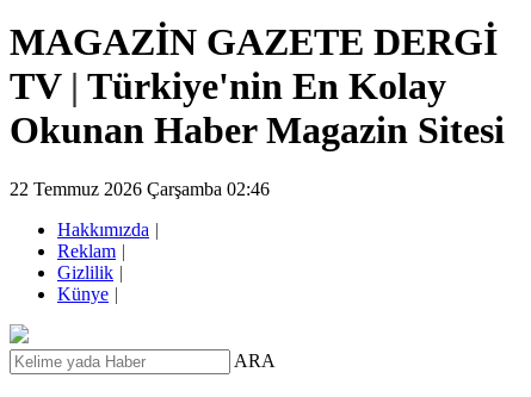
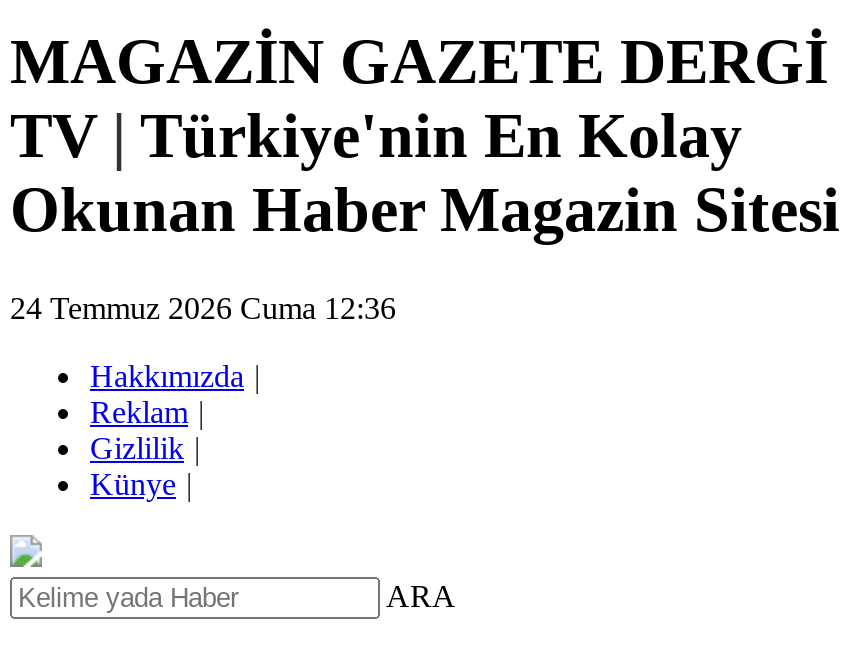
[10,179,270,199] 22 Temmuz 2026 Çarşamba 02:46 -> [10,291,396,325] 24 Temmuz 2026 Cuma 12:36

